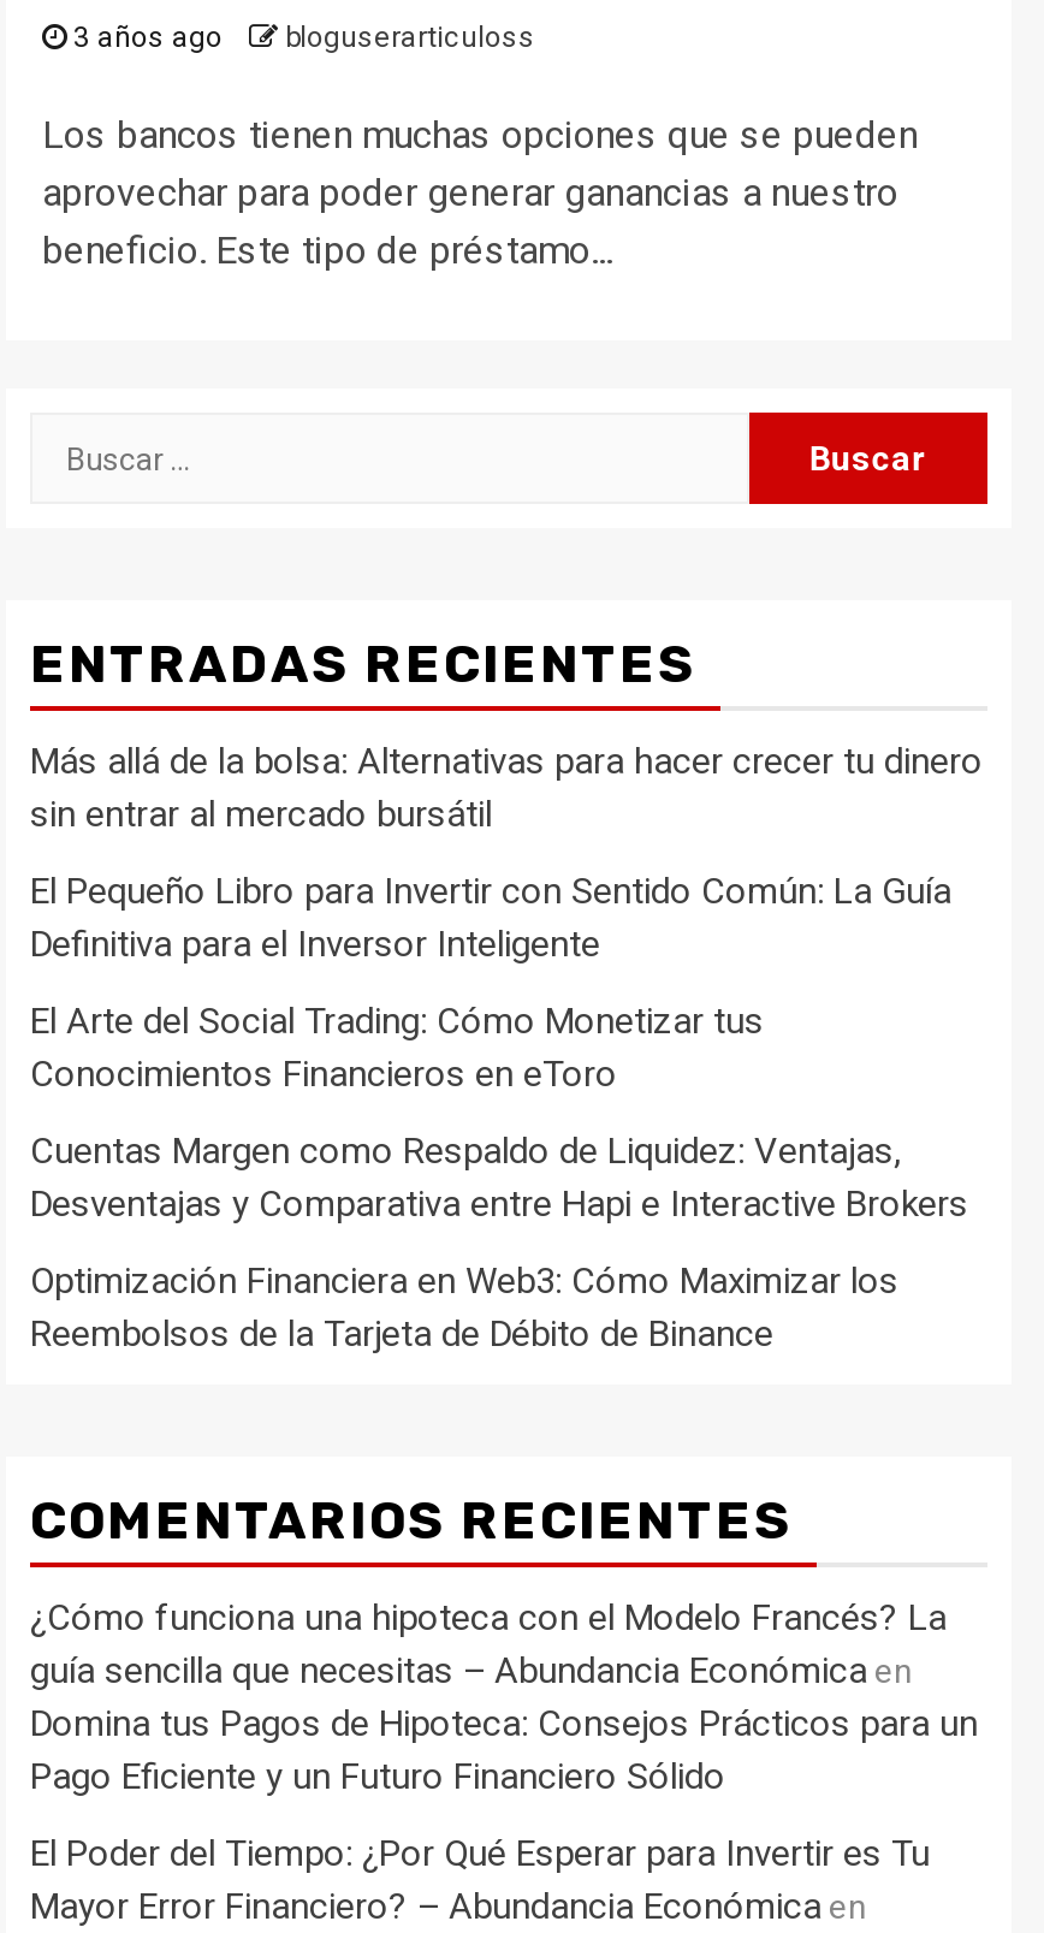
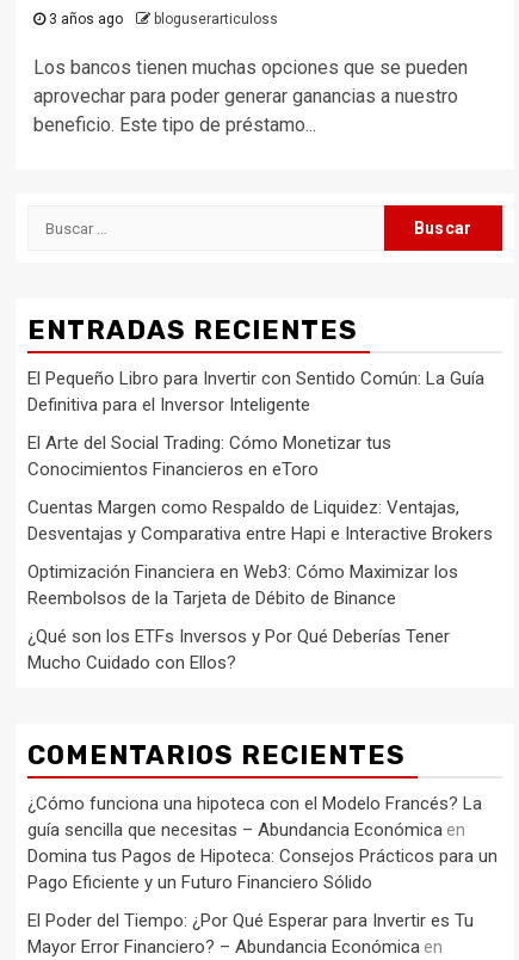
[30,740,983,836] Más allá de la bolsa: Alternativas para hacer crecer tu dinero | sin entrar al mercado bursátil -> none
moved [30,870,968,1356] -> [27,368,493,609]: El Pequeño Libro para Invertir con Sentido Común: La Guía | Definitiva para el Inversor Inteligente | El Arte del Social Trading: Cómo Monetizar tus | Conocimientos Financieros en eToro | Cuentas Margen como Respaldo de Liquidez: Ventajas, | Desventajas y Comparativa entre Hapi e Interactive Brokers | Optimización Financiera en Web3: Cómo Maximizar los | Reembolsos de la Tarjeta de Débito de Binance
none -> [27,626,450,673] ¿Qué son los ETFs Inversos y Por Qué Deberías Tener | Mucho Cuidado con Ellos?

